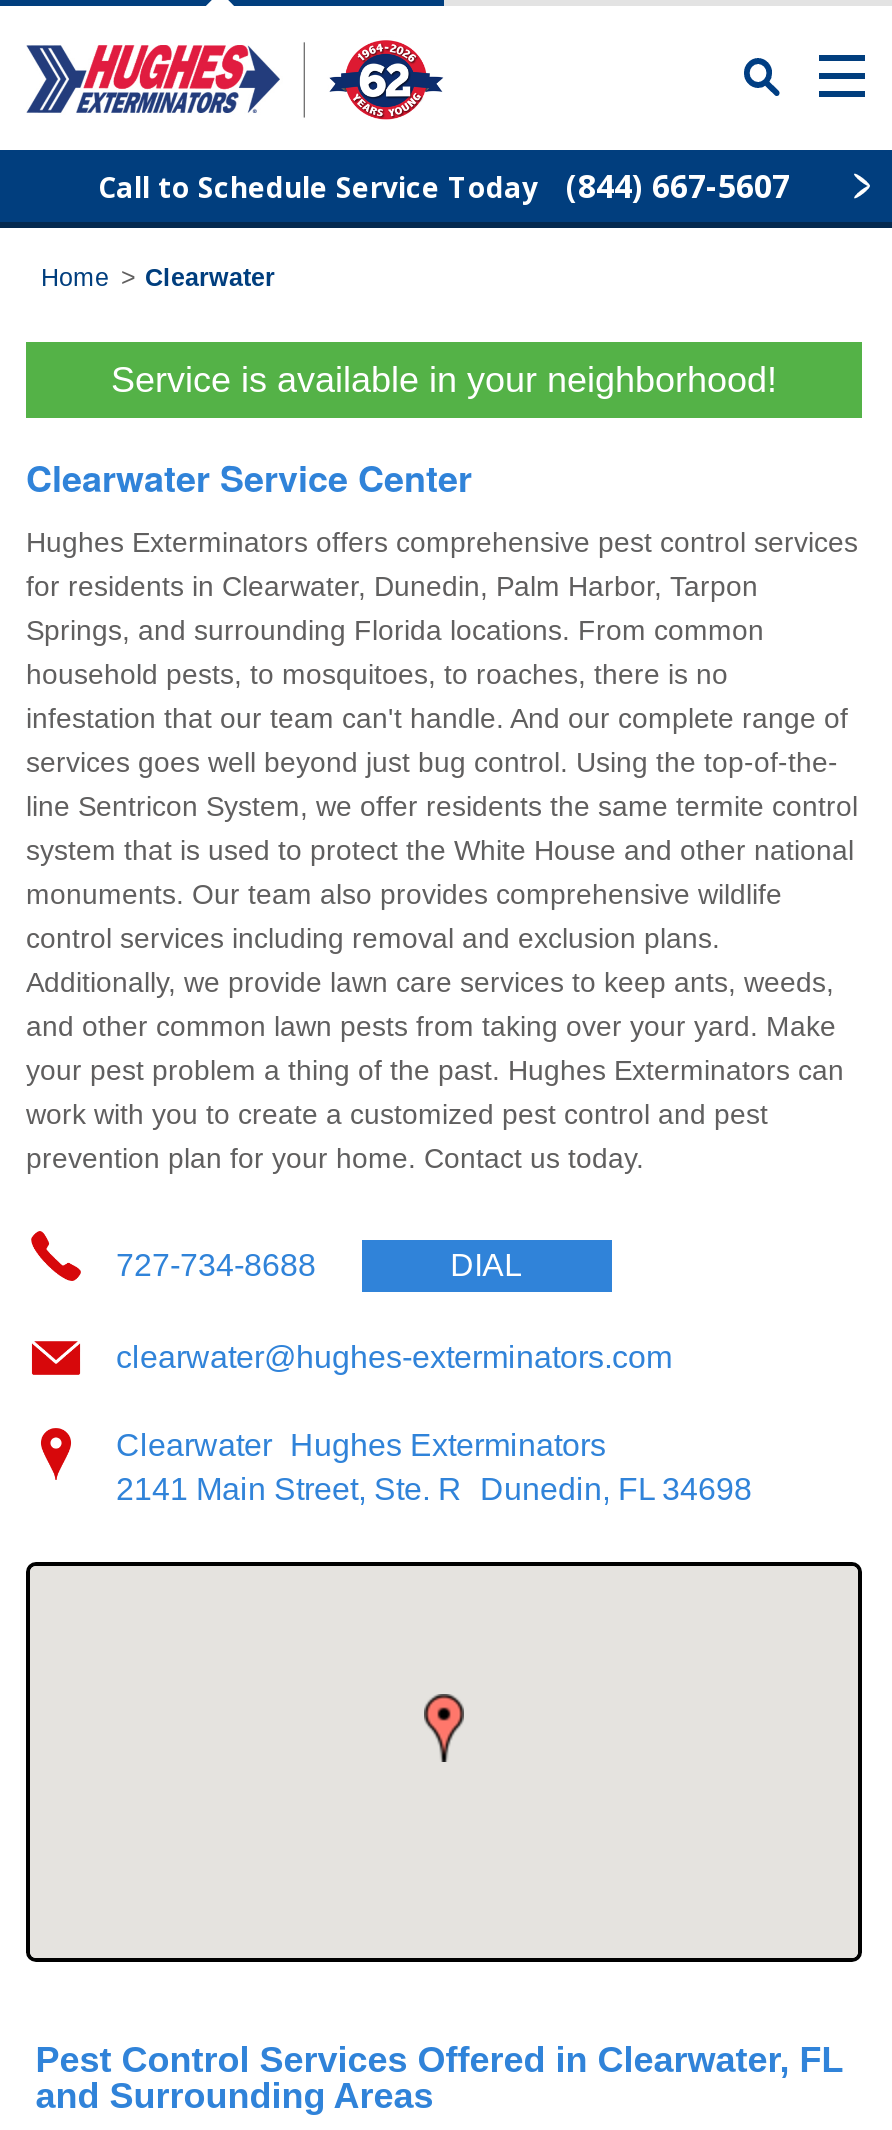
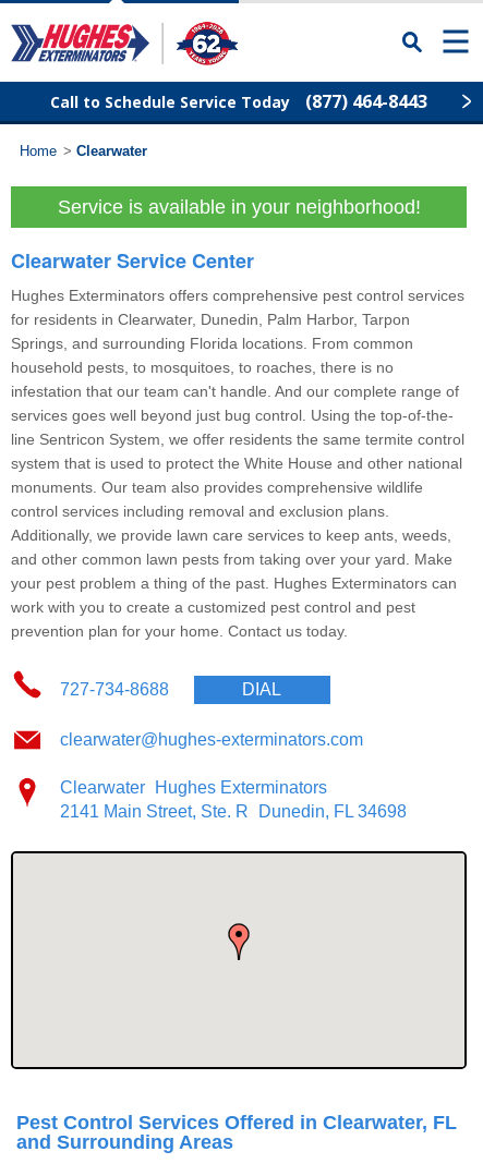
[98,165,790,209] Call to Schedule Service Today (844) 667-5607 -> [50,90,427,114] Call to Schedule Service Today (877) 464-8443

